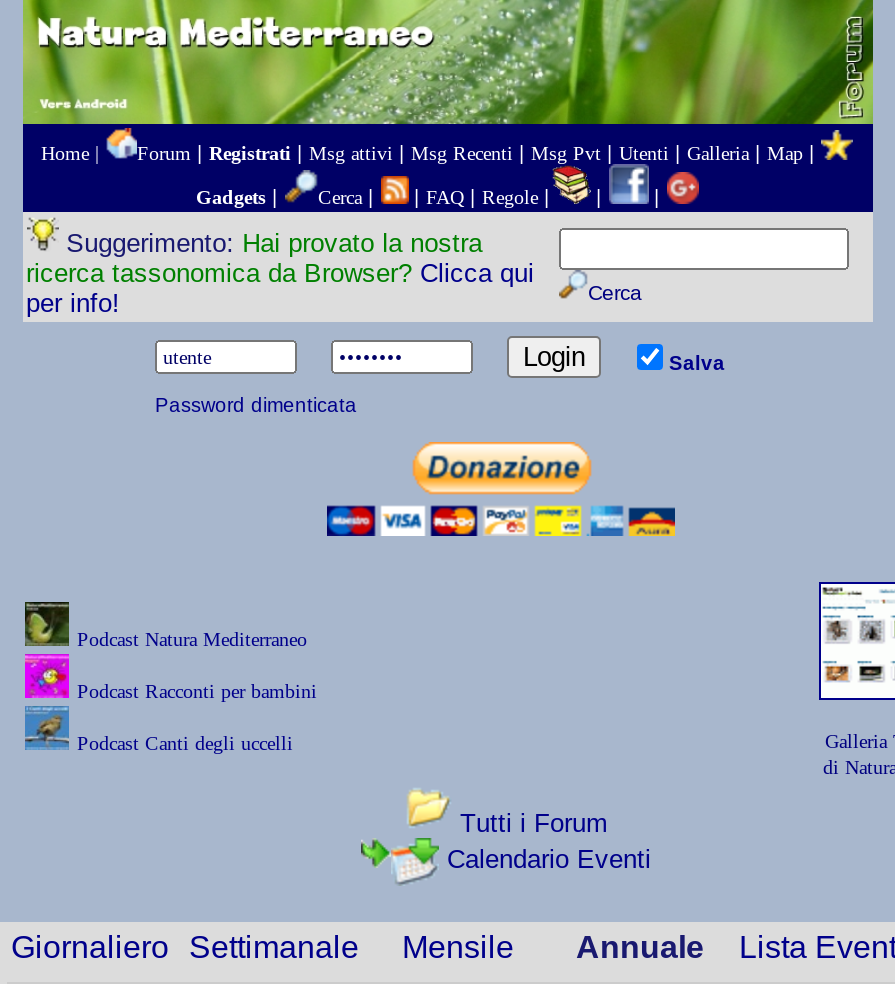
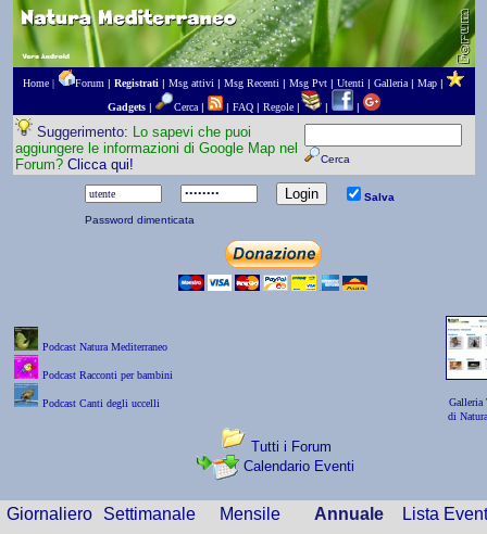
[26,228,534,318] Suggerimento: Hai provato la nostra | ricerca tassonomica da Browser? Clicca qui | per info! -> [15,124,297,173] Suggerimento: Lo sapevi che puoi | aggiungere le informazioni di Google Map nel | Forum? Clicca qui!

